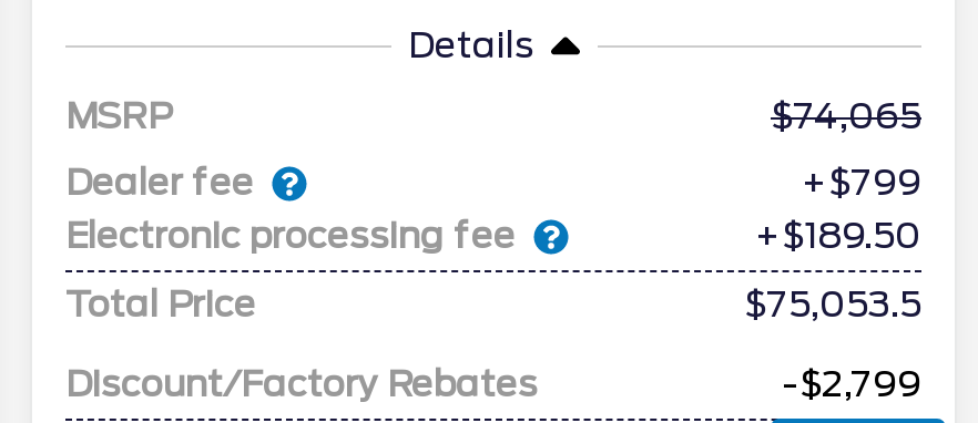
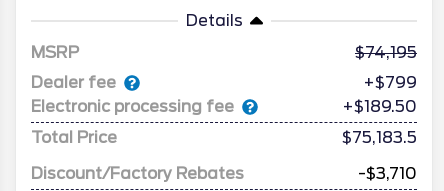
[793,95,921,137] 74,065 -> [365,43,417,62] 74,195
[744,283,921,325] $75,053.5 -> [342,128,417,147] $75,183.5
[782,363,921,405] -$2,799 -> [358,164,417,183] -$3,710

